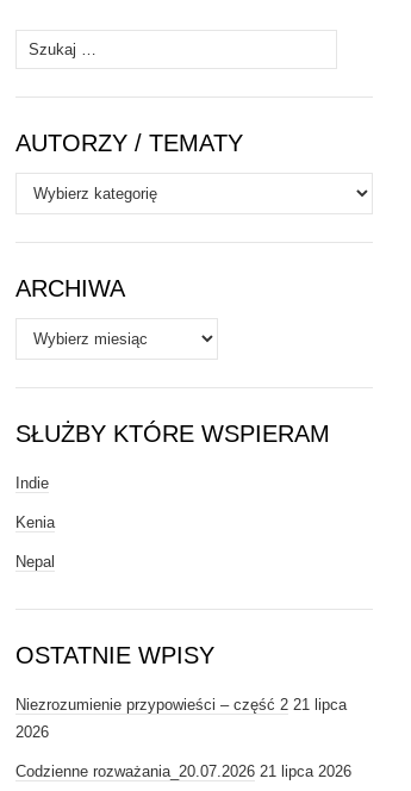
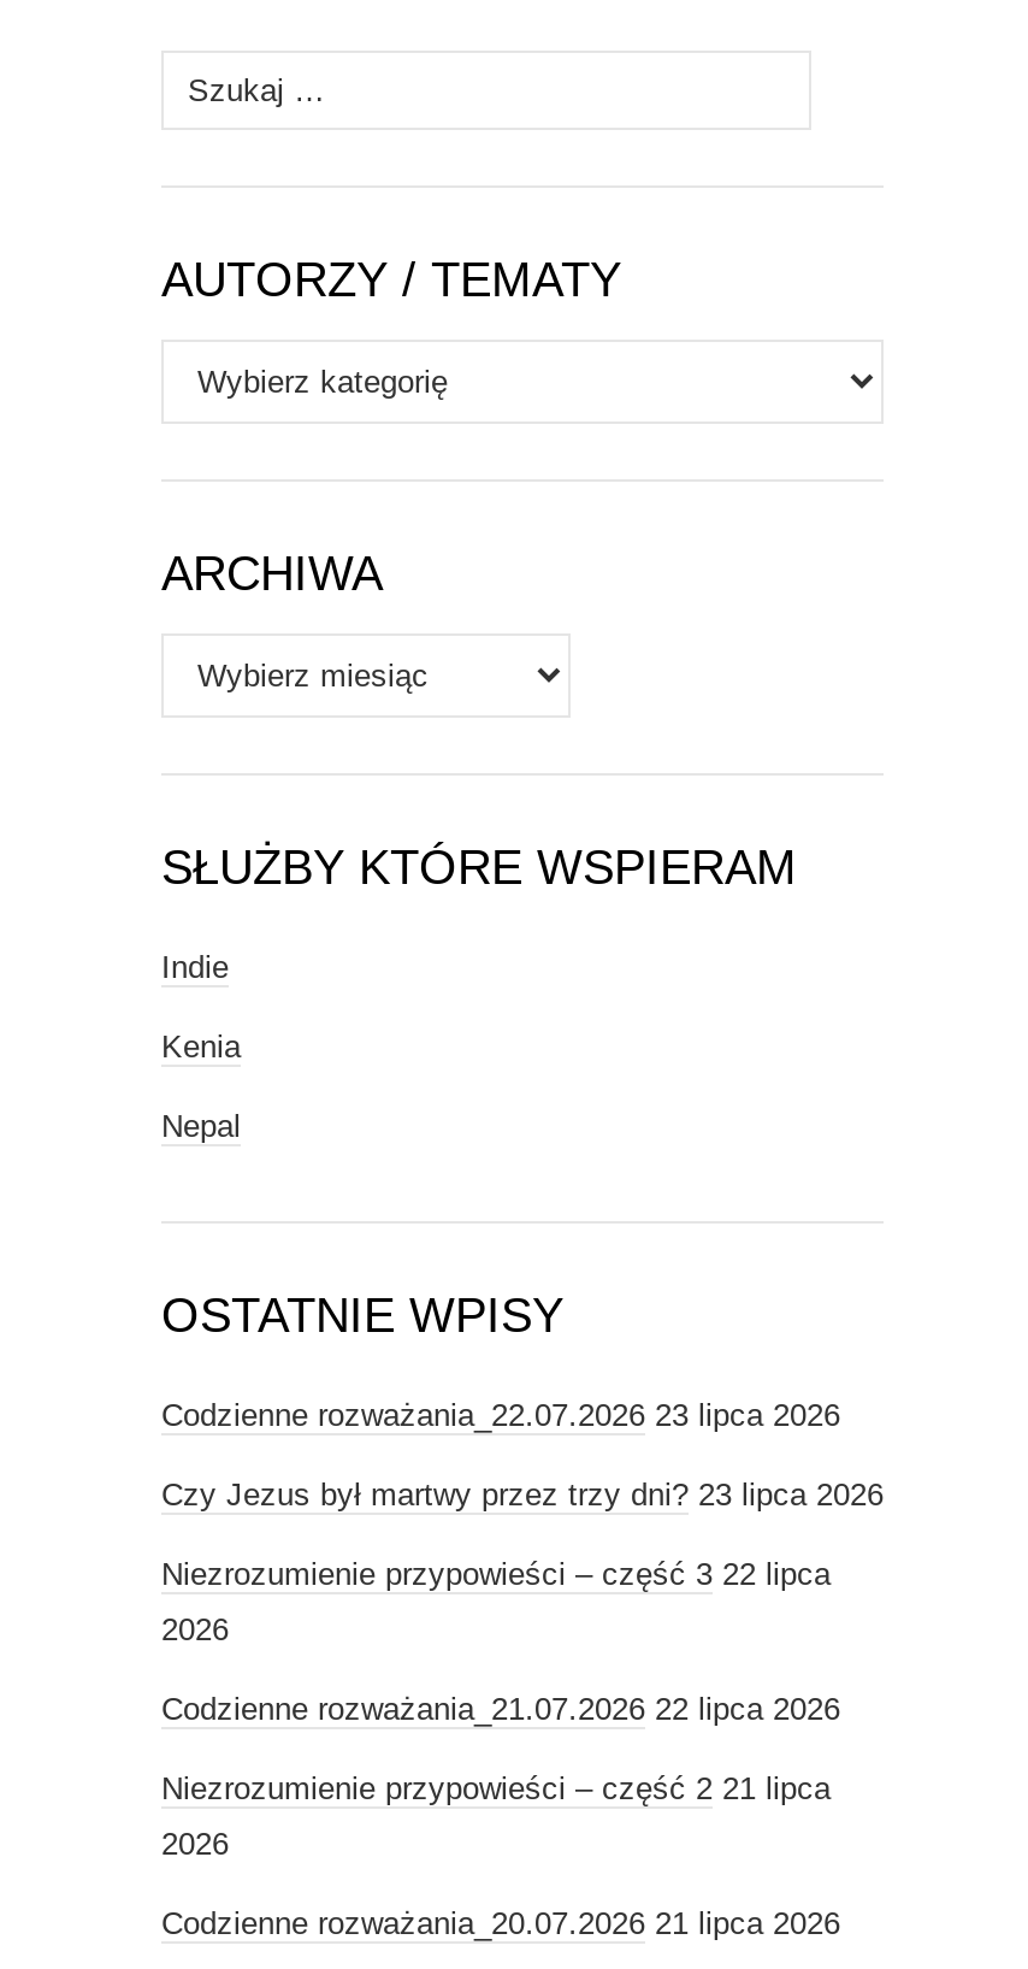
none -> [161,1397,884,1727] Codzienne rozważania_22.07.2026 23 lipca 2026 | Czy Jezus był martwy przez trzy dni? 23 lipca 2026 | Niezrozumienie przypowieści – część 3 22 lipca | 2026 | Codzienne rozważania_21.07.2026 22 lipca 2026

